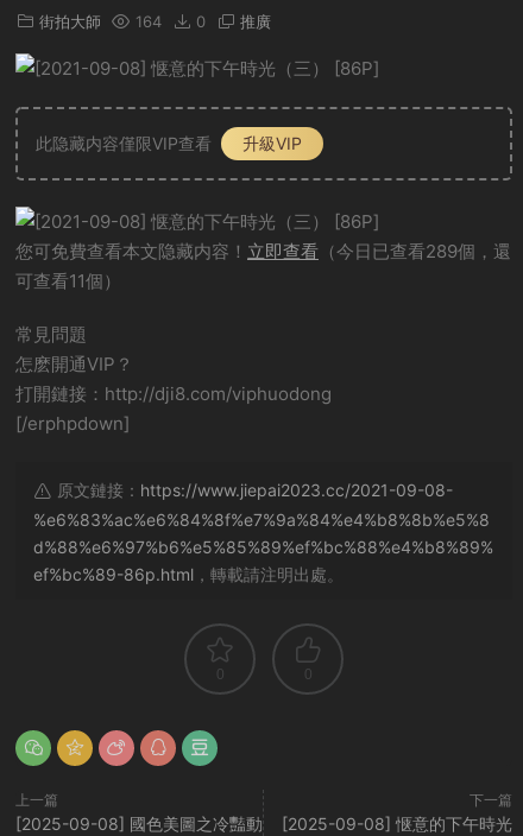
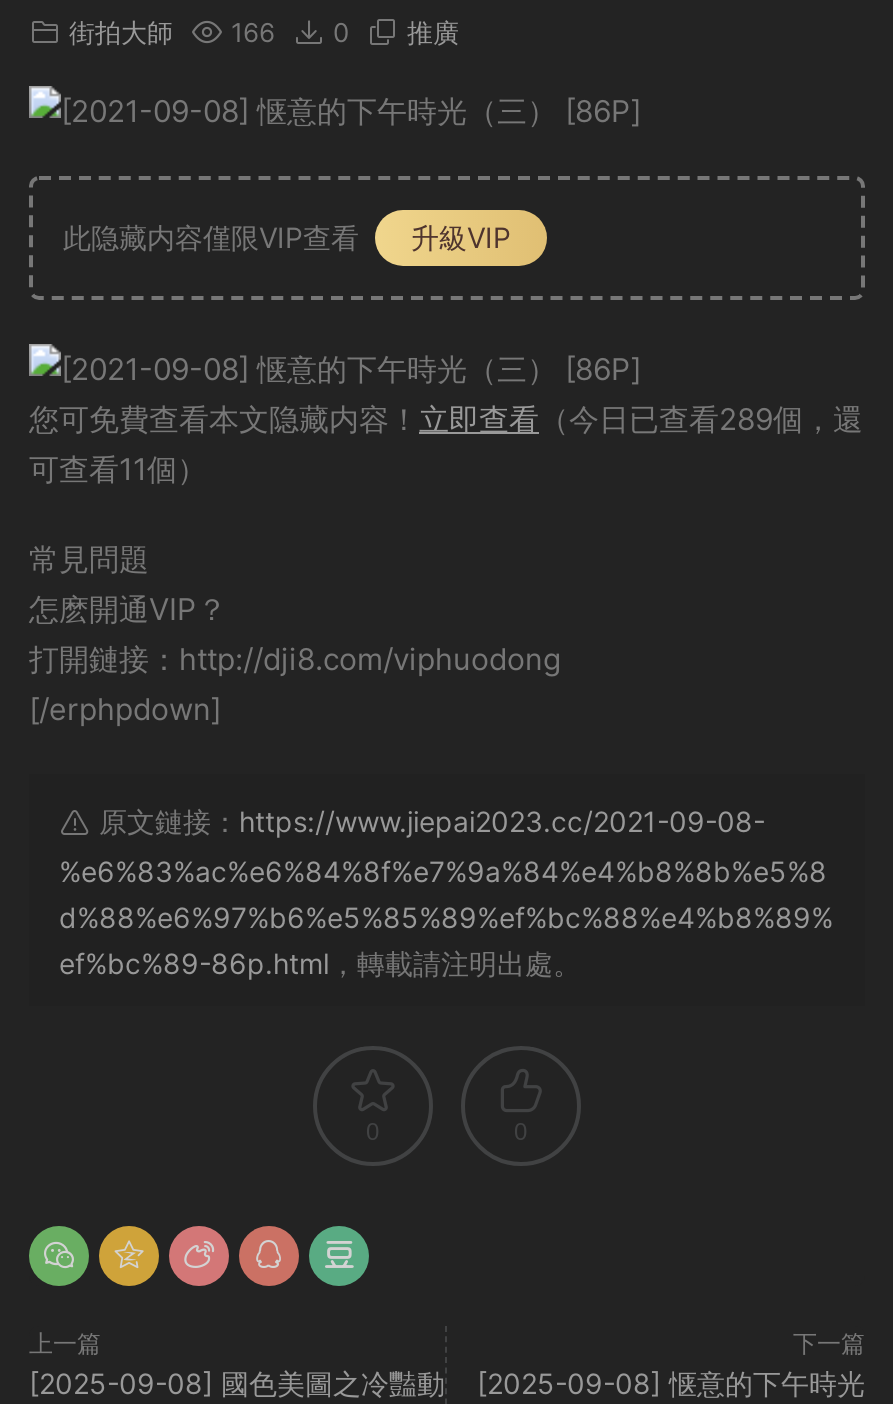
[39,12,271,31] 街拍大師 164 0 推廣 -> [69,16,459,48] 街拍大師 166 0 推廣

